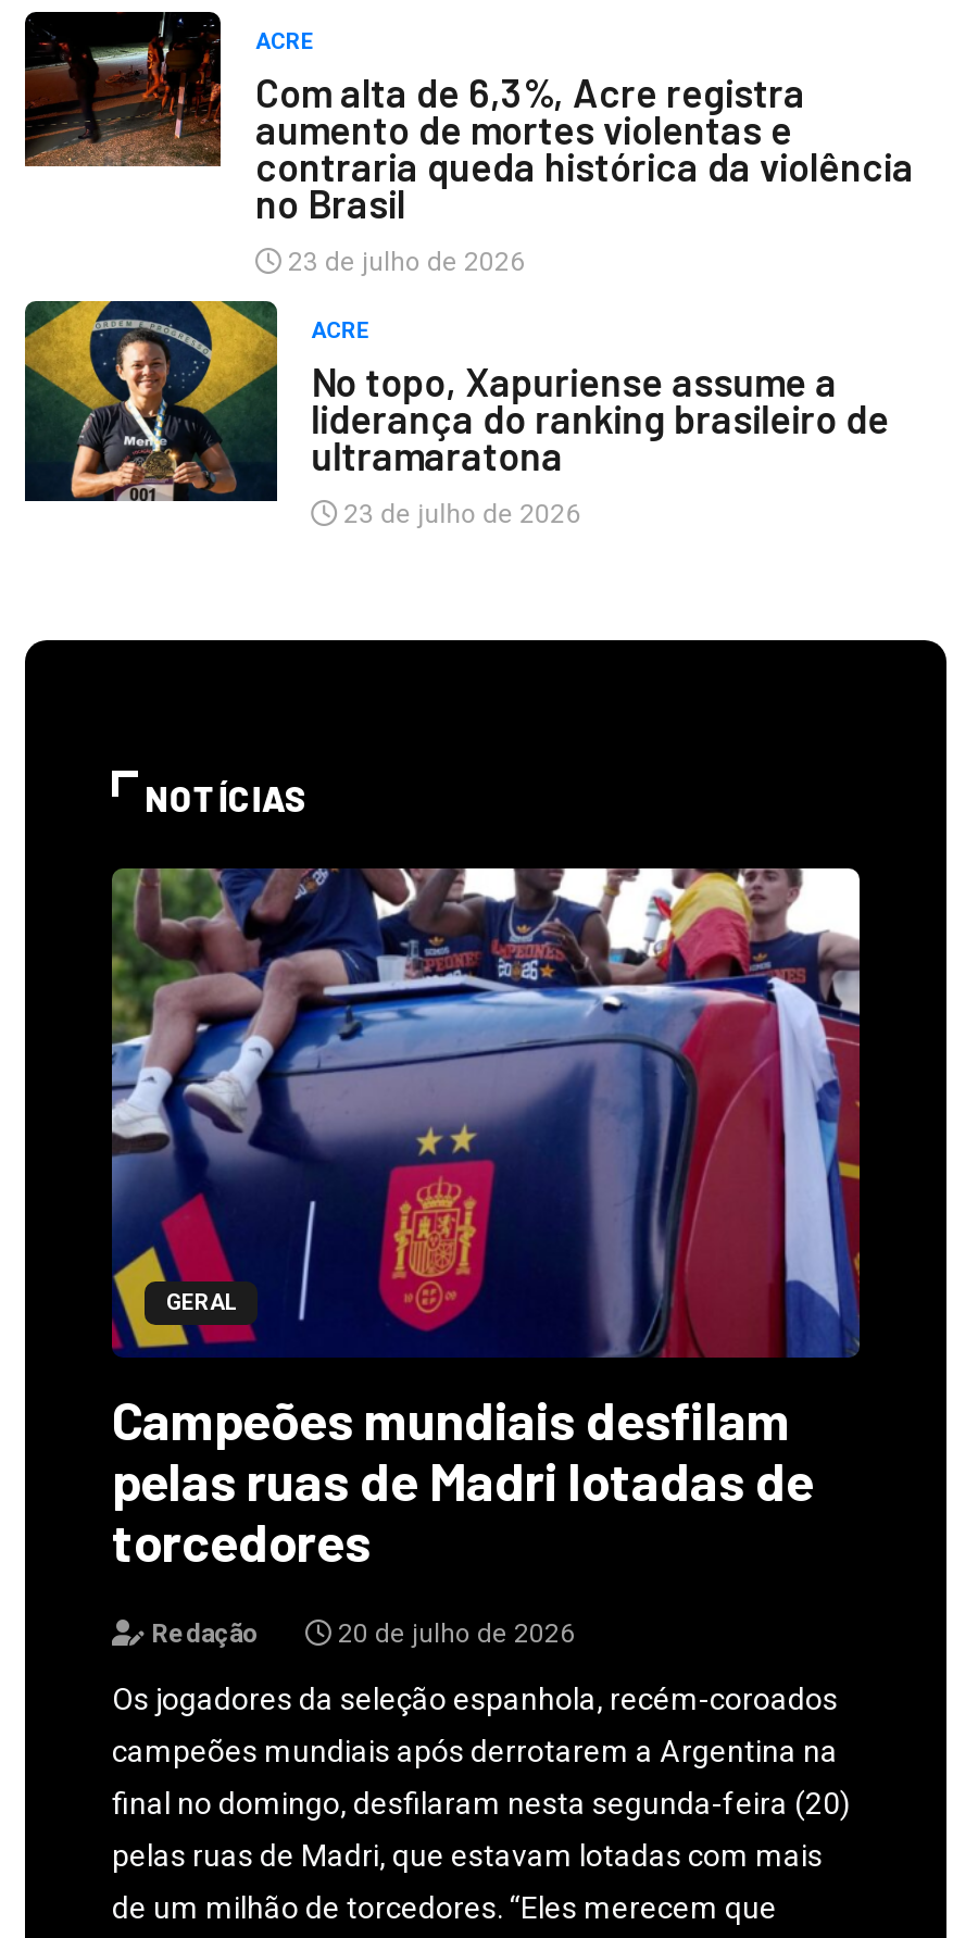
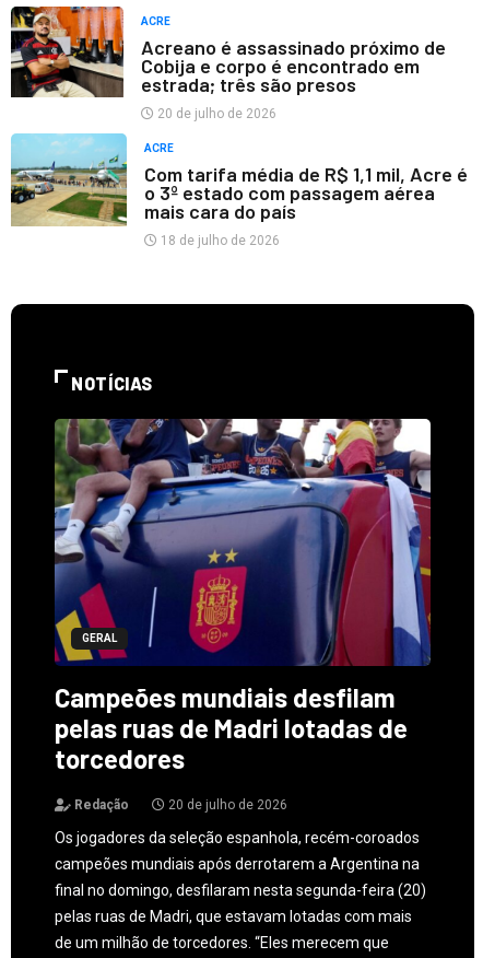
[25,10,914,275] [image] | Com alta de 6,3%, Acre registra | aumento de mortes violentas e | contraria queda histórica da violência | no Brasil | 23 de julho de 2026 -> [10,5,446,122] [image] | Acreano é assassinado próximo de | Cobija e corpo é encontrado em | estrada; três são presos | 20 de julho de 2026
[23,299,889,528] [image] | No topo, Xapuriense assume a | liderança do ranking brasileiro de | ultramaratona | 23 de julho de 2026 -> [10,132,468,248] [image] | Com tarifa média de R$ 1,1 mil, Acre é | o 3º estado com passagem aérea | mais cara do país | 18 de julho de 2026

